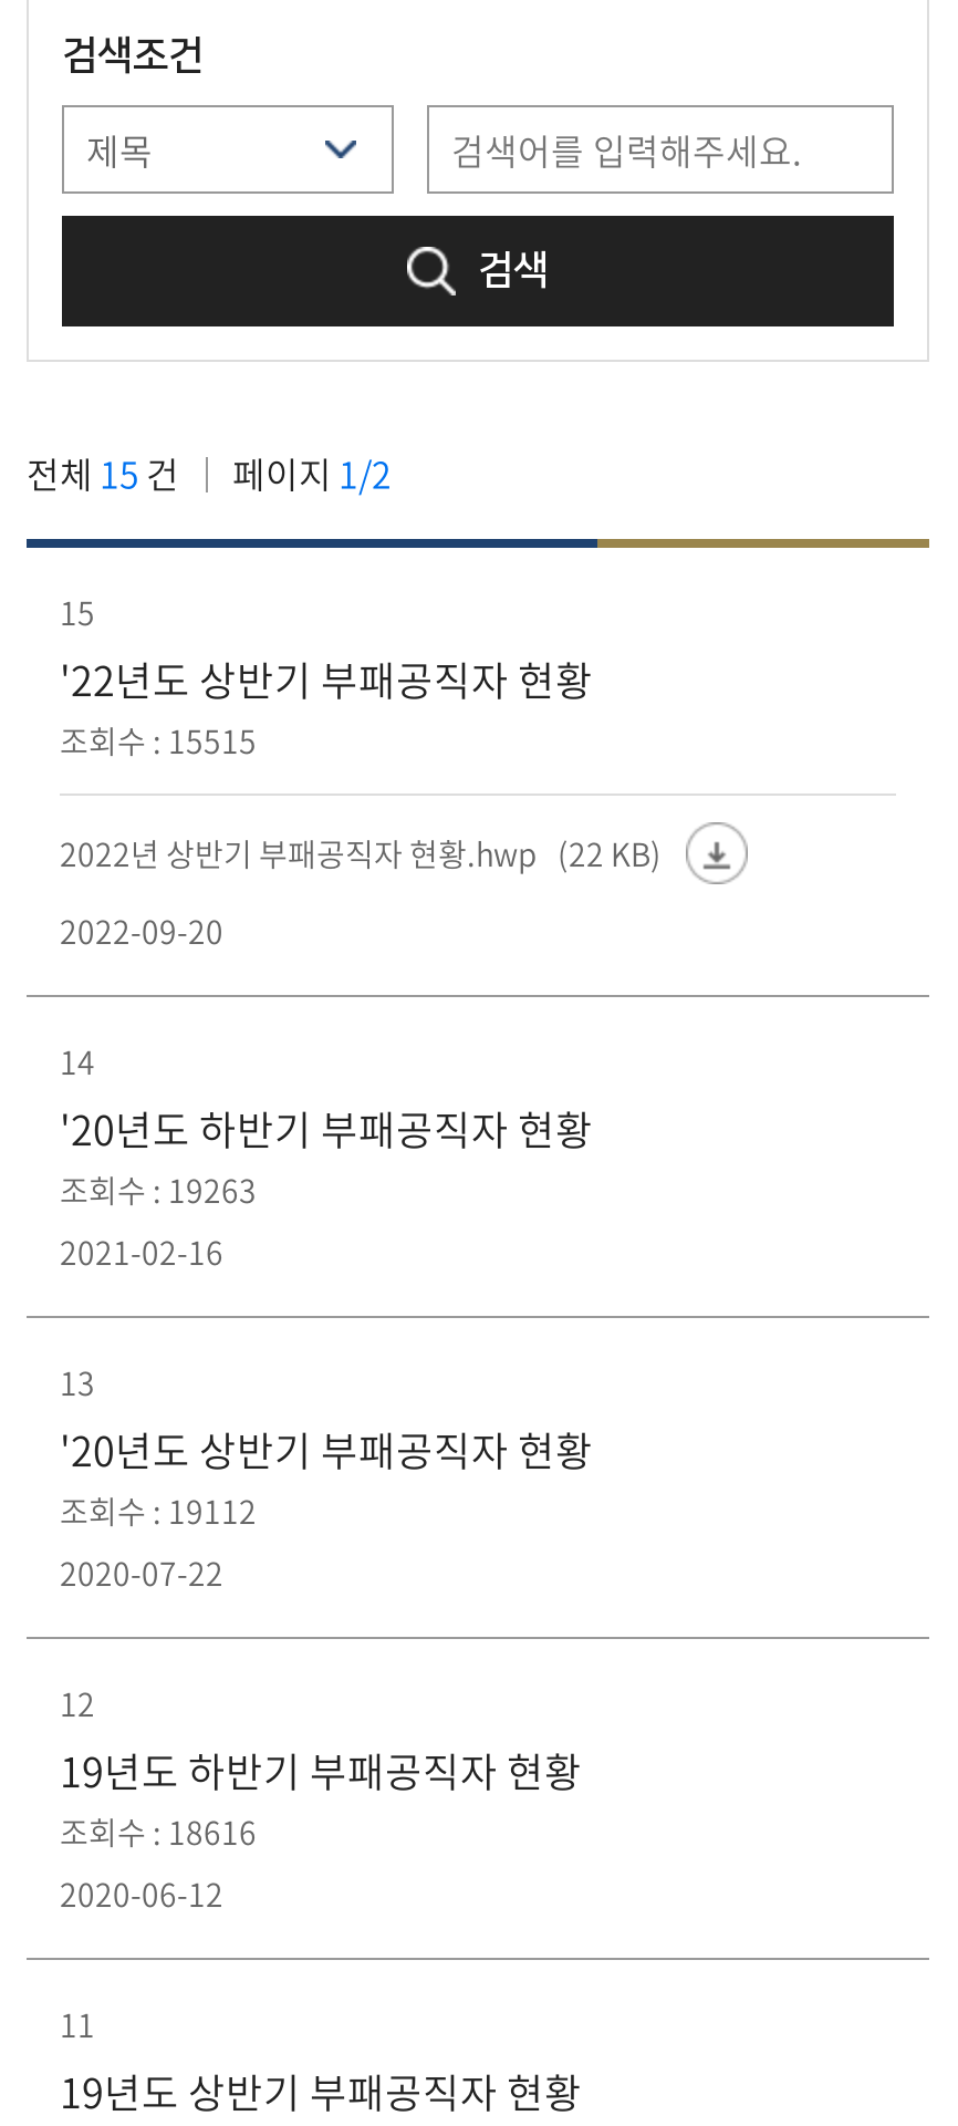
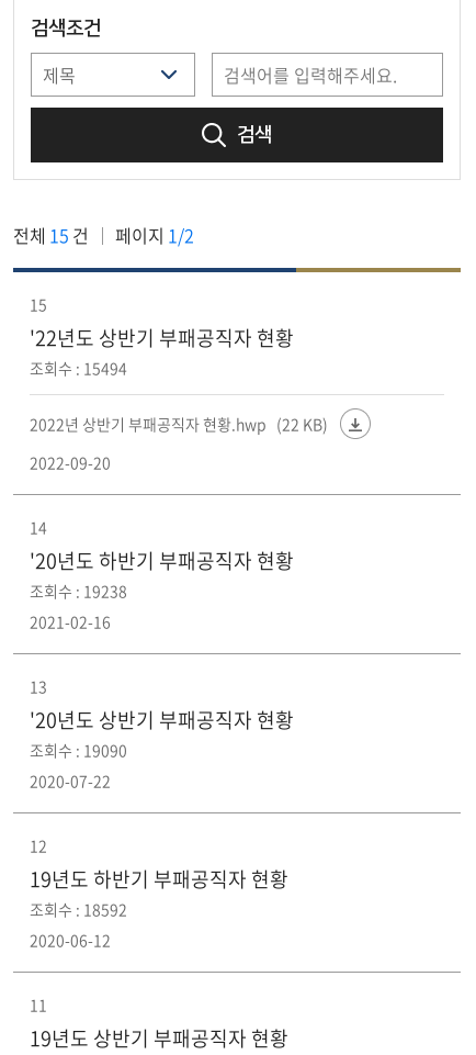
[60,718,257,763] 조회수 : 15515 -> [30,357,127,379] 조회수 : 15494
[60,1168,257,1212] 조회수 : 19263 -> [30,580,127,602] 조회수 : 19238
[60,1489,257,1533] 조회수 : 19112 -> [30,739,127,761] 조회수 : 19090
[60,1809,257,1854] 조회수 : 18616 -> [30,898,127,920] 조회수 : 18592

